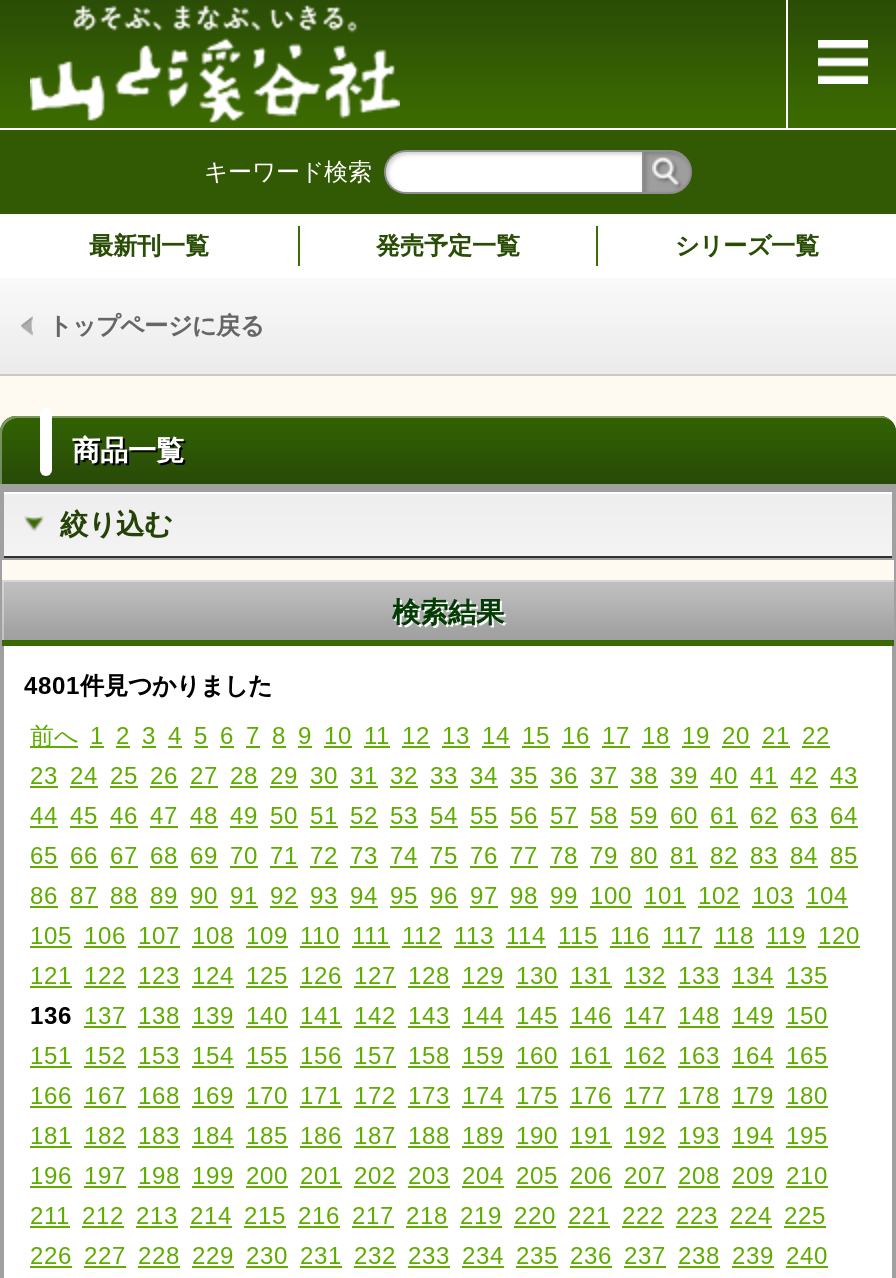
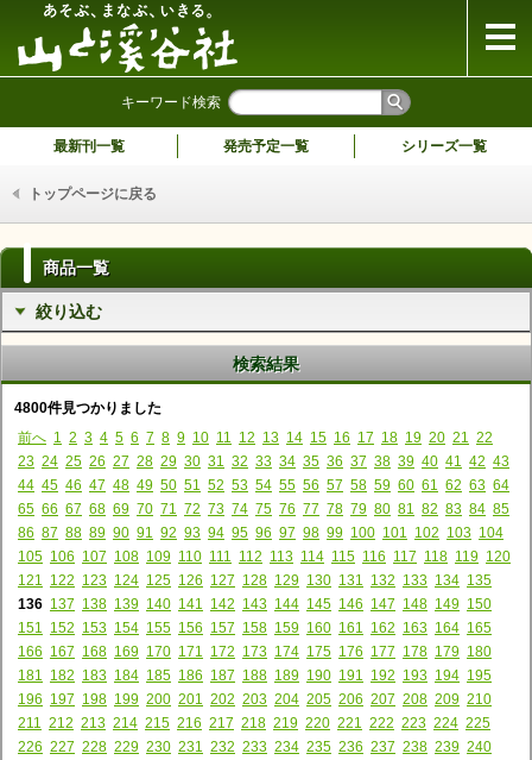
[24,671,272,699] 4801件見つかりました -> [14,399,161,416] 4800件見つかりました

